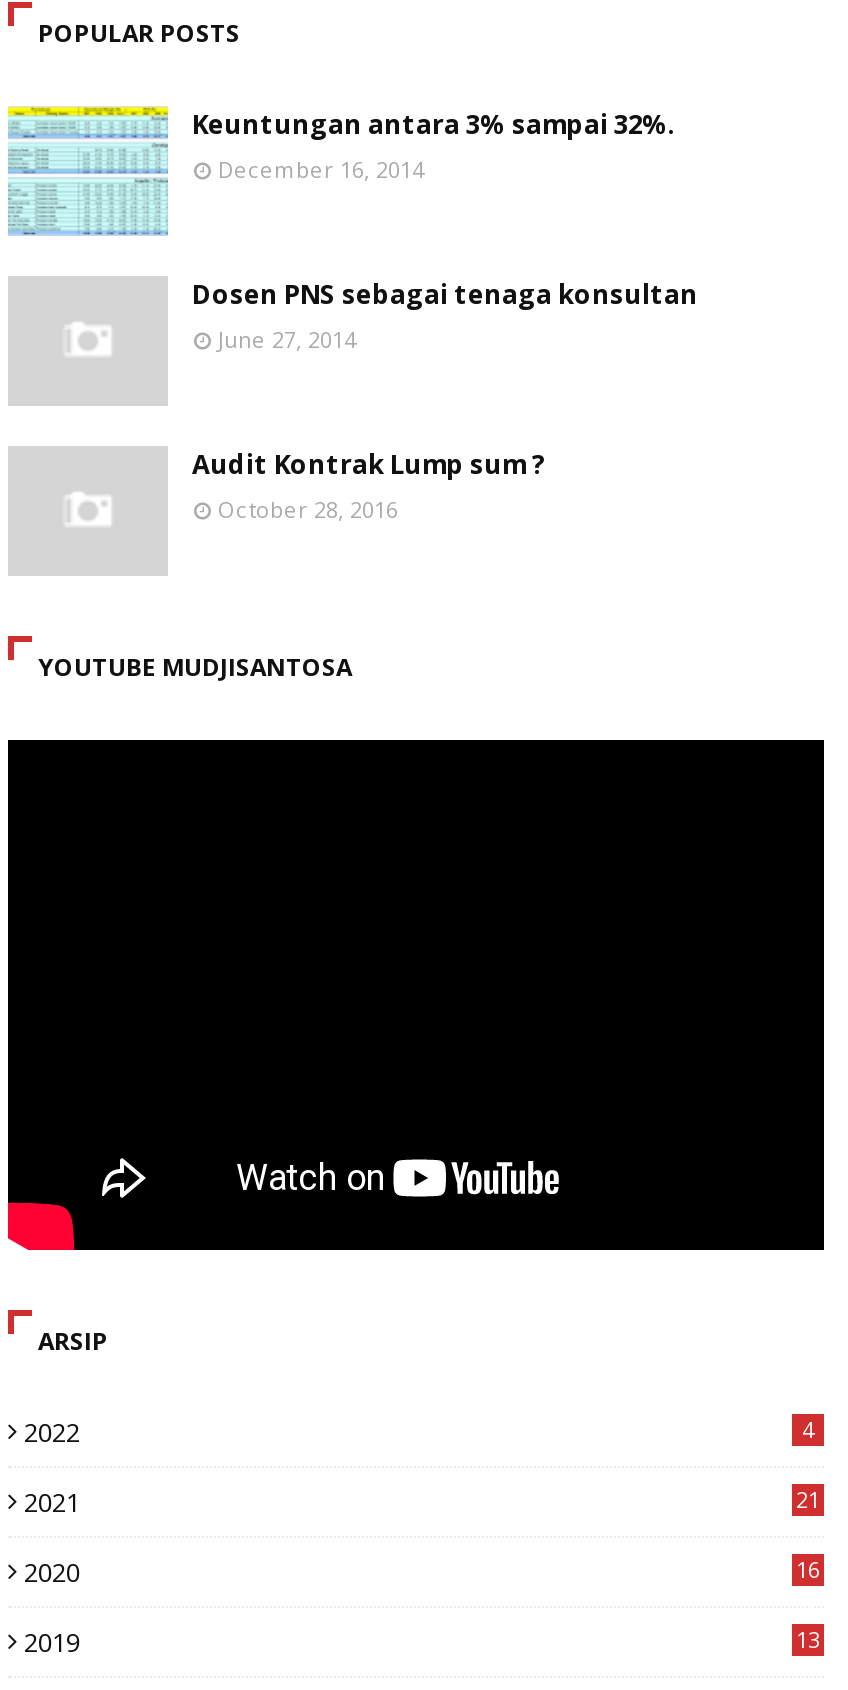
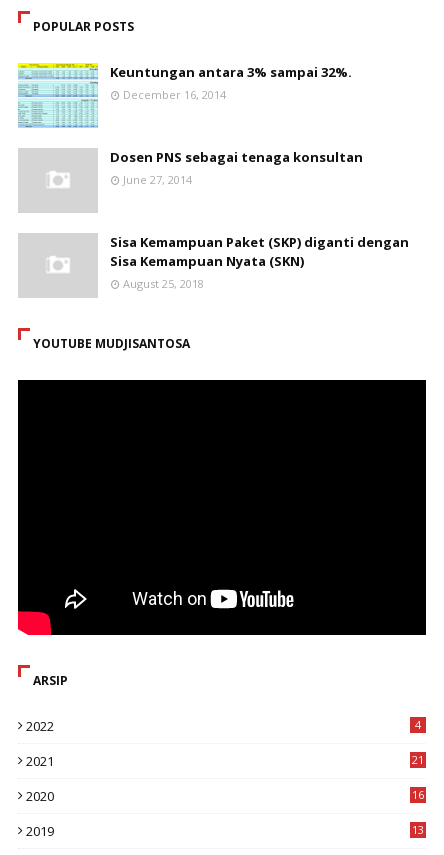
[192,446,546,524] Audit Kontrak Lump sum ? | October 28, 2016 -> [110,233,409,291] Sisa Kemampuan Paket (SKP) diganti dengan | Sisa Kemampuan Nyata (SKN) | August 25, 2018

